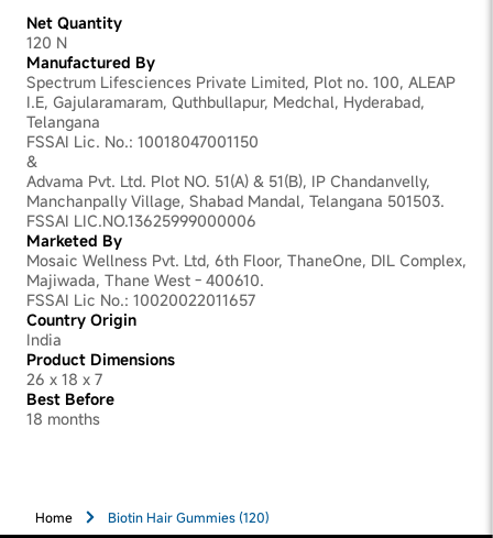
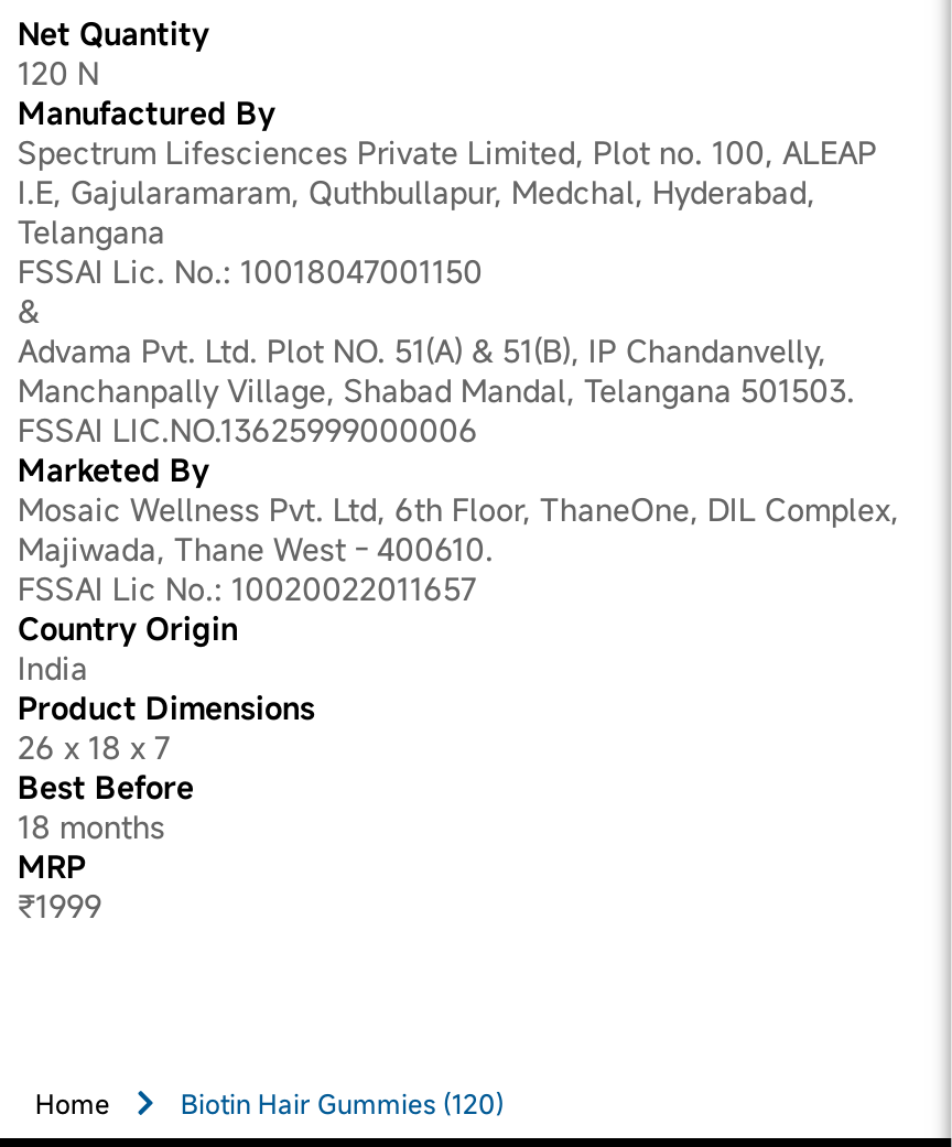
none -> [18,844,101,926] MRP | ₹1999

